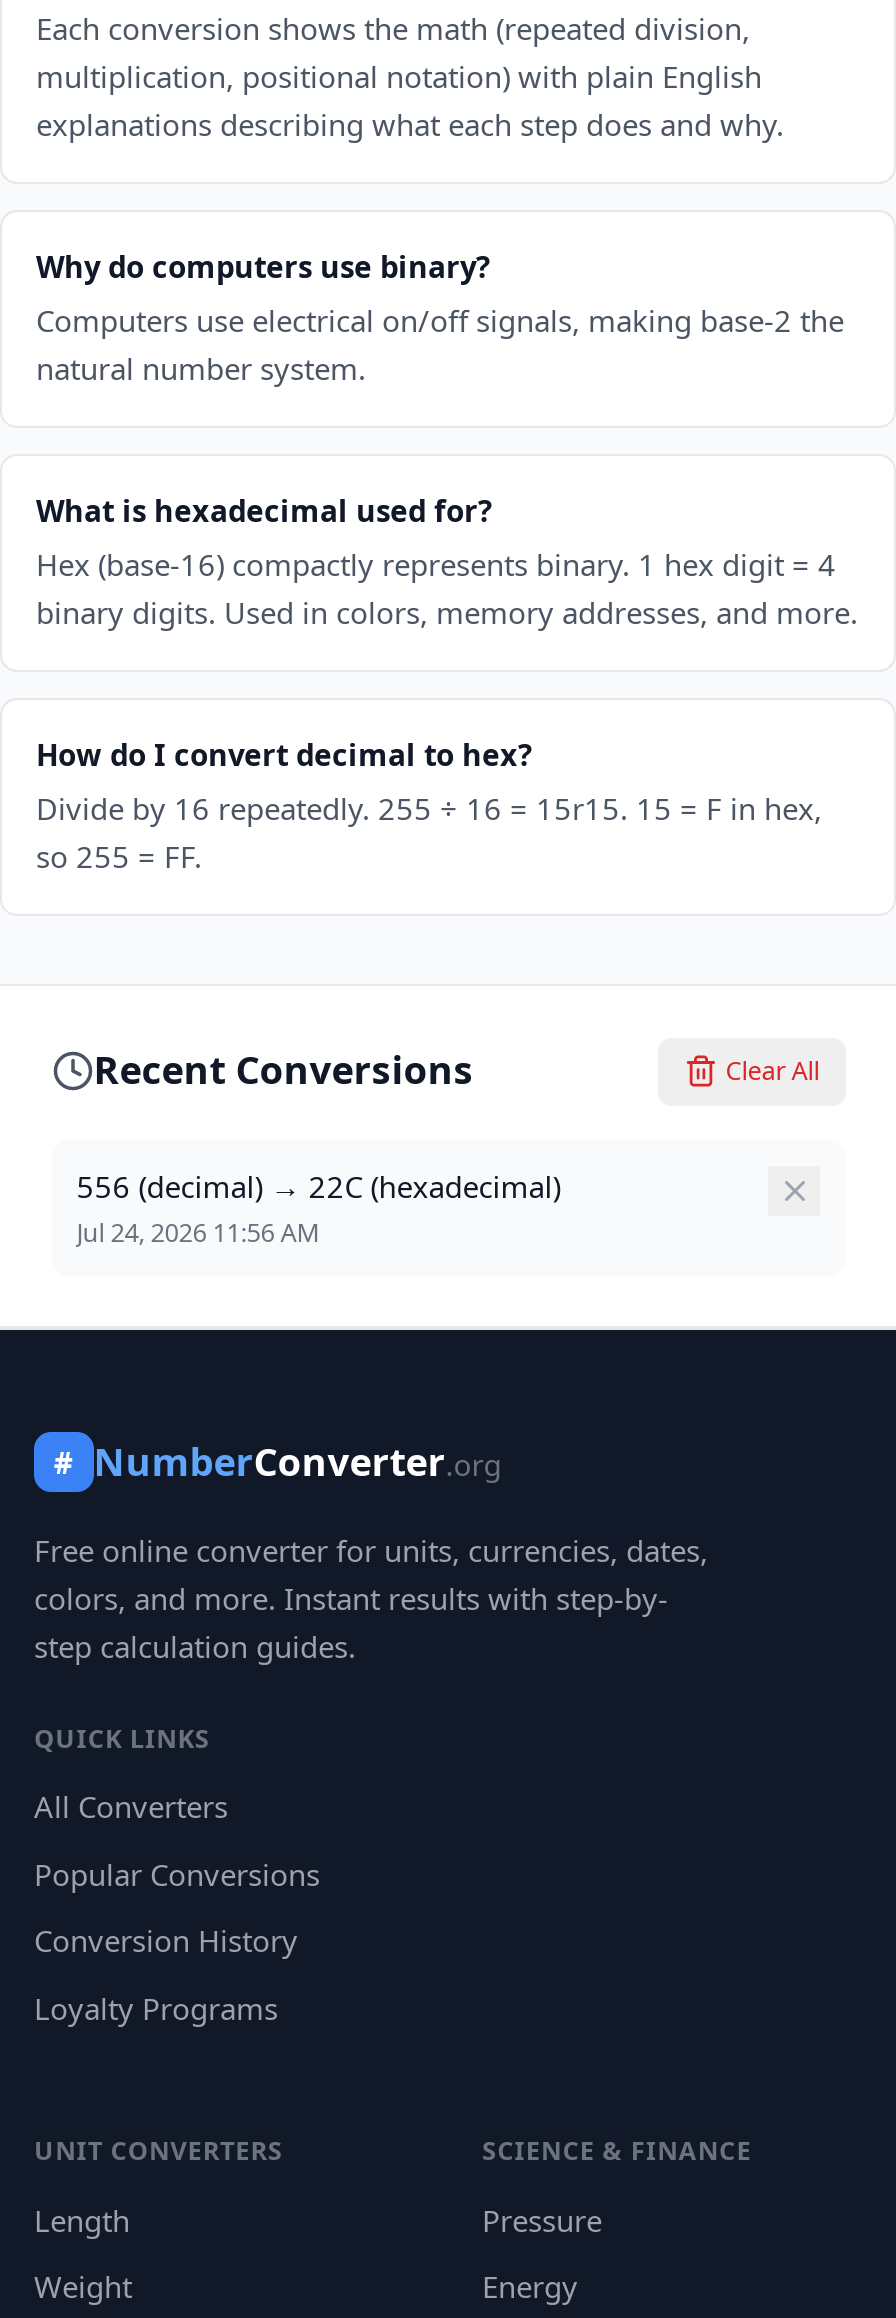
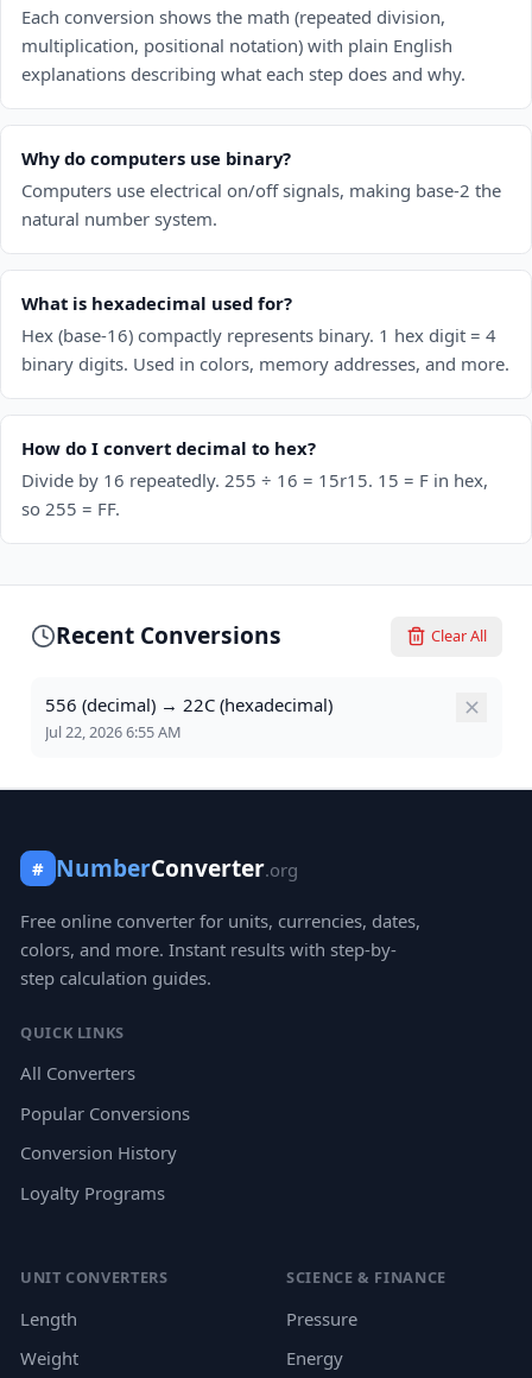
[76,1214,320,1250] Jul 24, 2026 11:56 AM -> [45,721,182,742] Jul 22, 2026 6:55 AM

